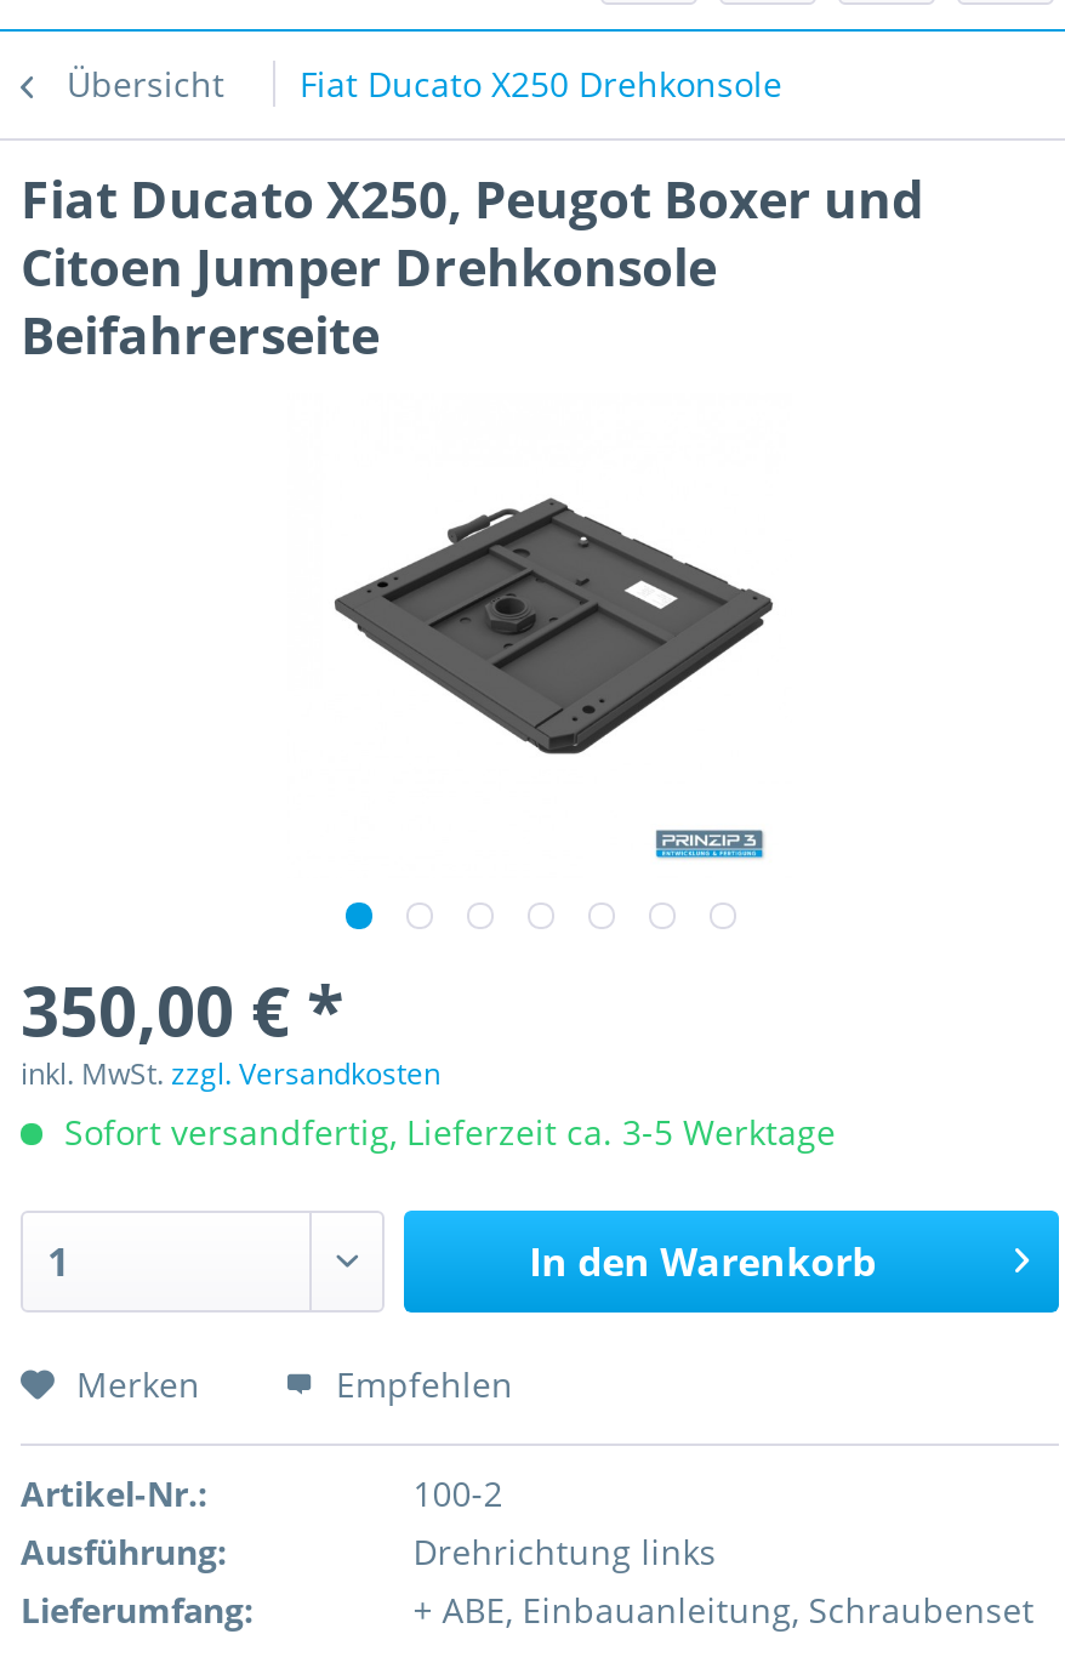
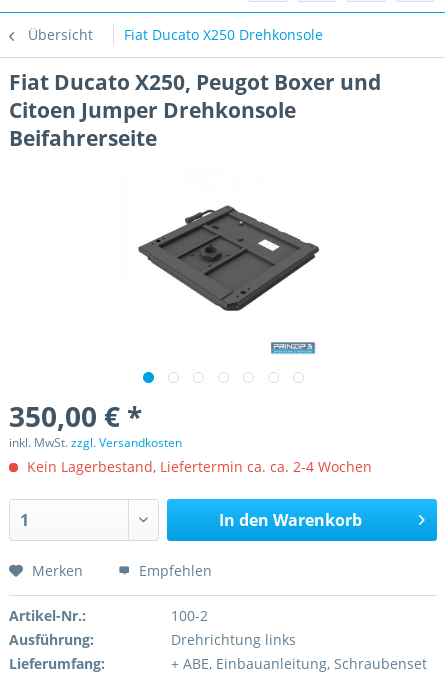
[55,1109,836,1155] Sofort versandfertig, Lieferzeit ca. 3-5 Werktage -> [23,457,372,476] Kein Lagerbestand, Liefertermin ca. ca. 2-4 Wochen

